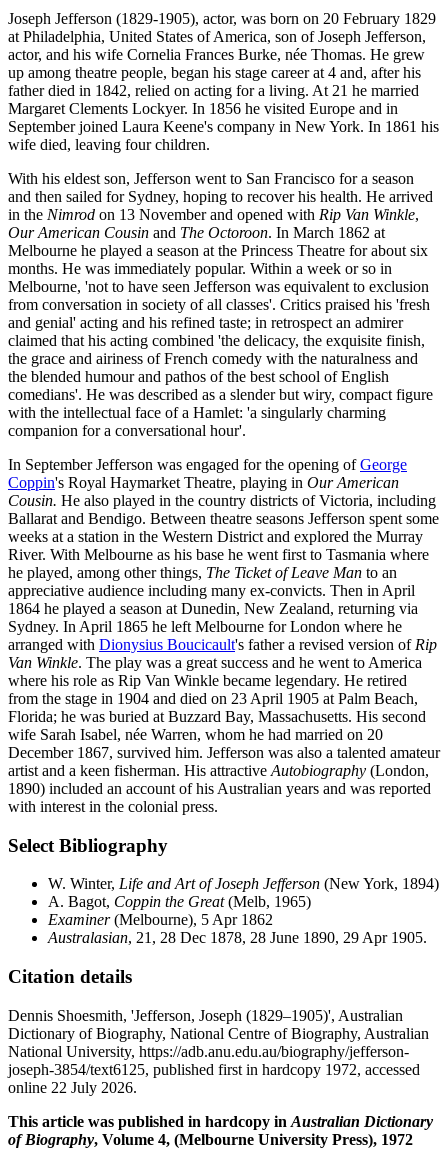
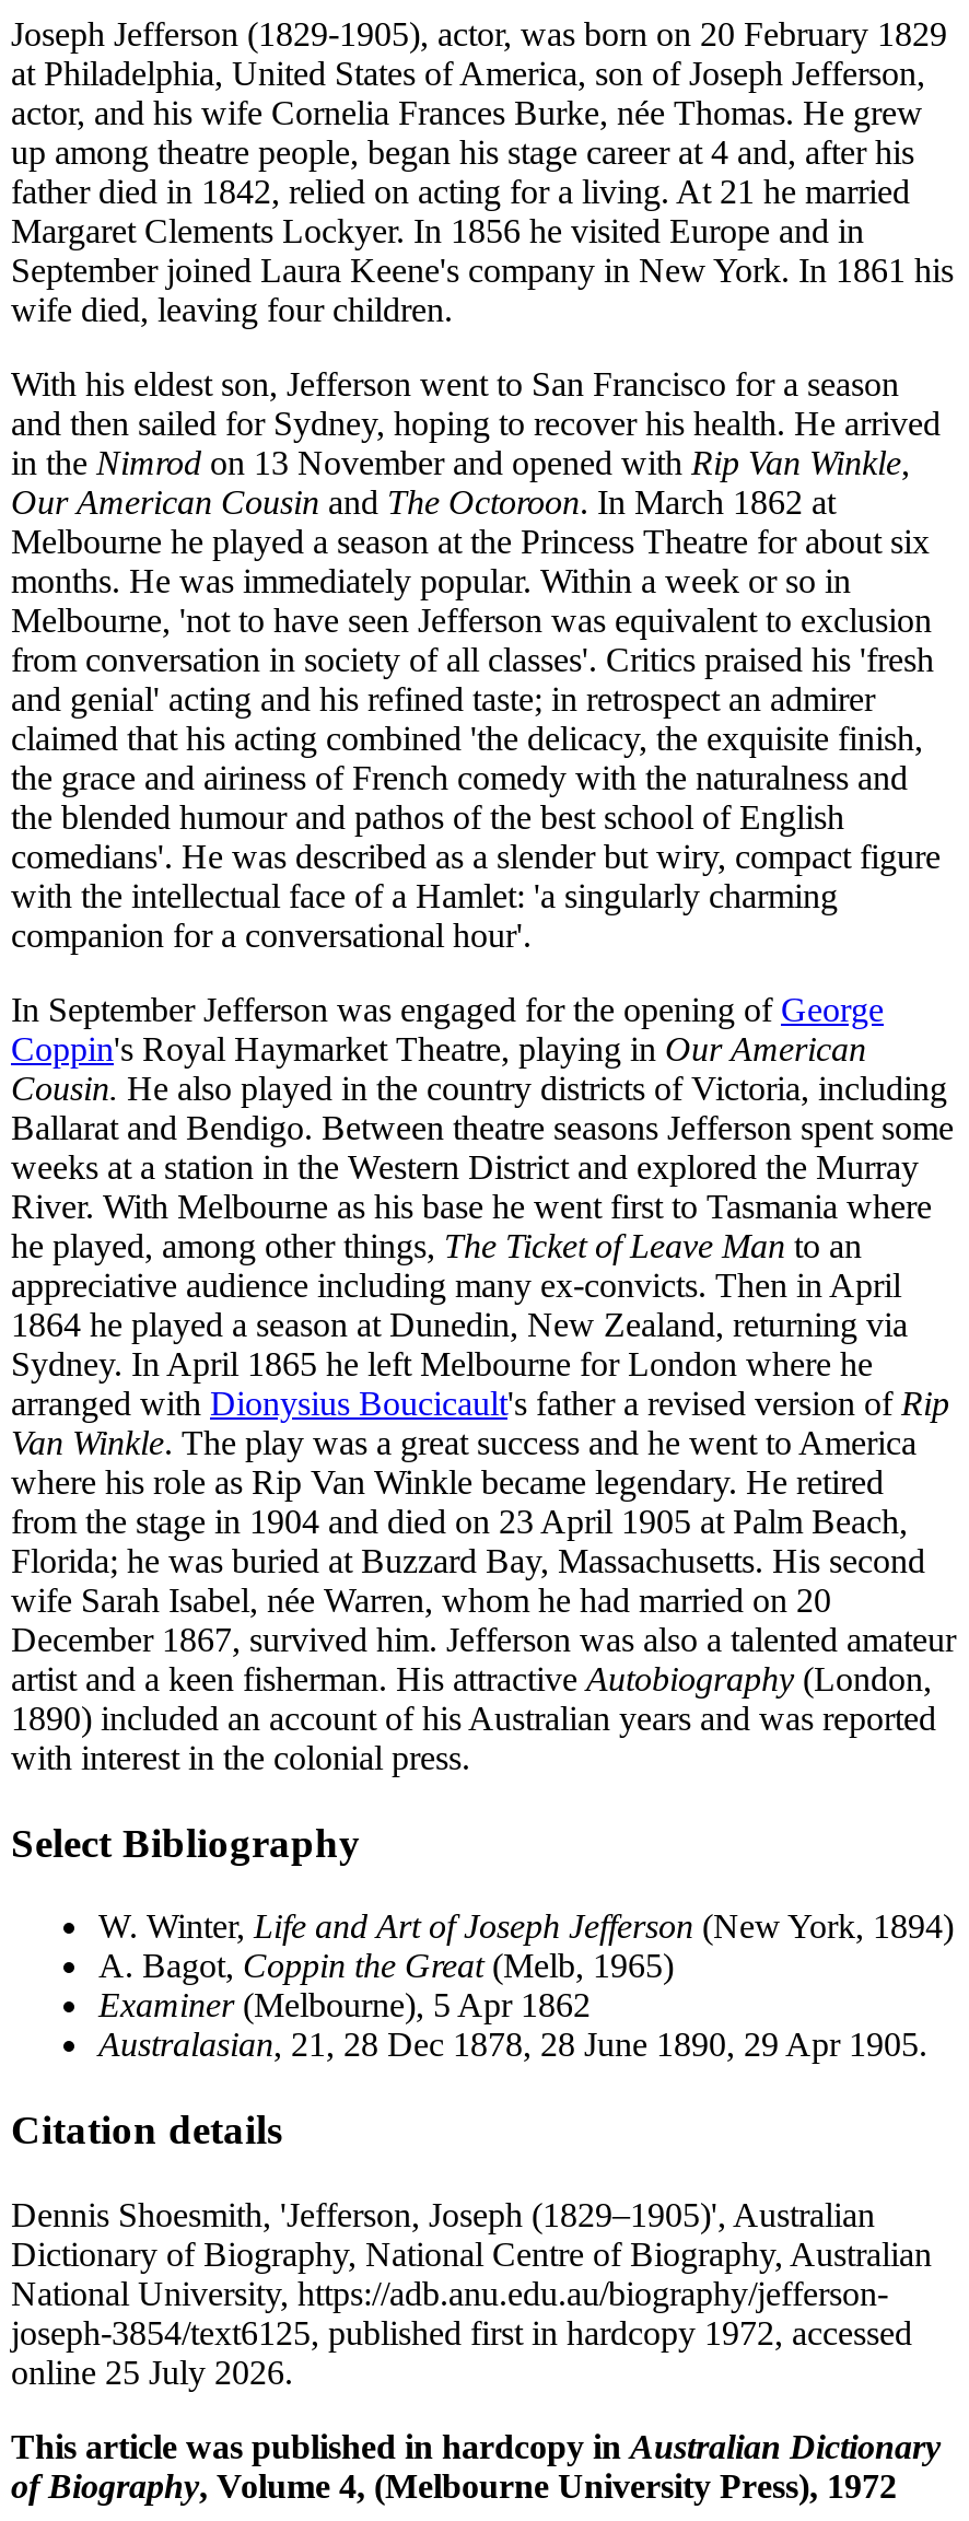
[8,1079,137,1096] online 22 July 2026. -> [11,2353,293,2390] online 25 July 2026.

